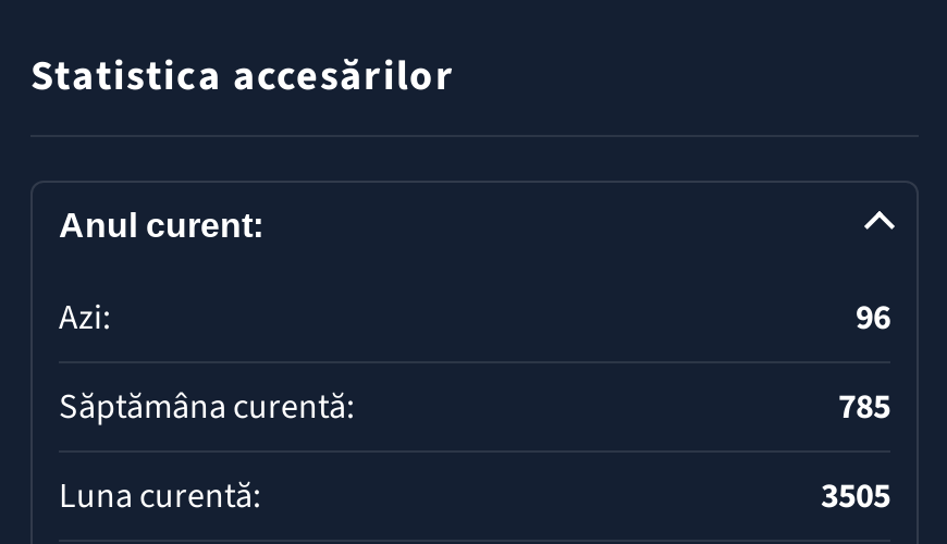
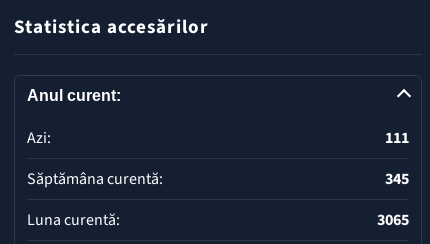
[856,293,890,341] 96 -> [385,126,409,148] 111
[838,382,890,430] 785 -> [385,167,409,189] 345
[821,471,890,519] 3505 -> [377,208,409,230] 3065

